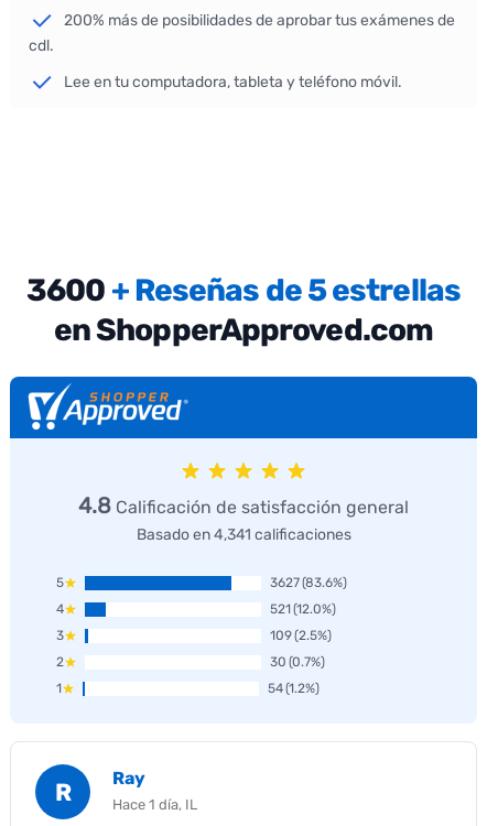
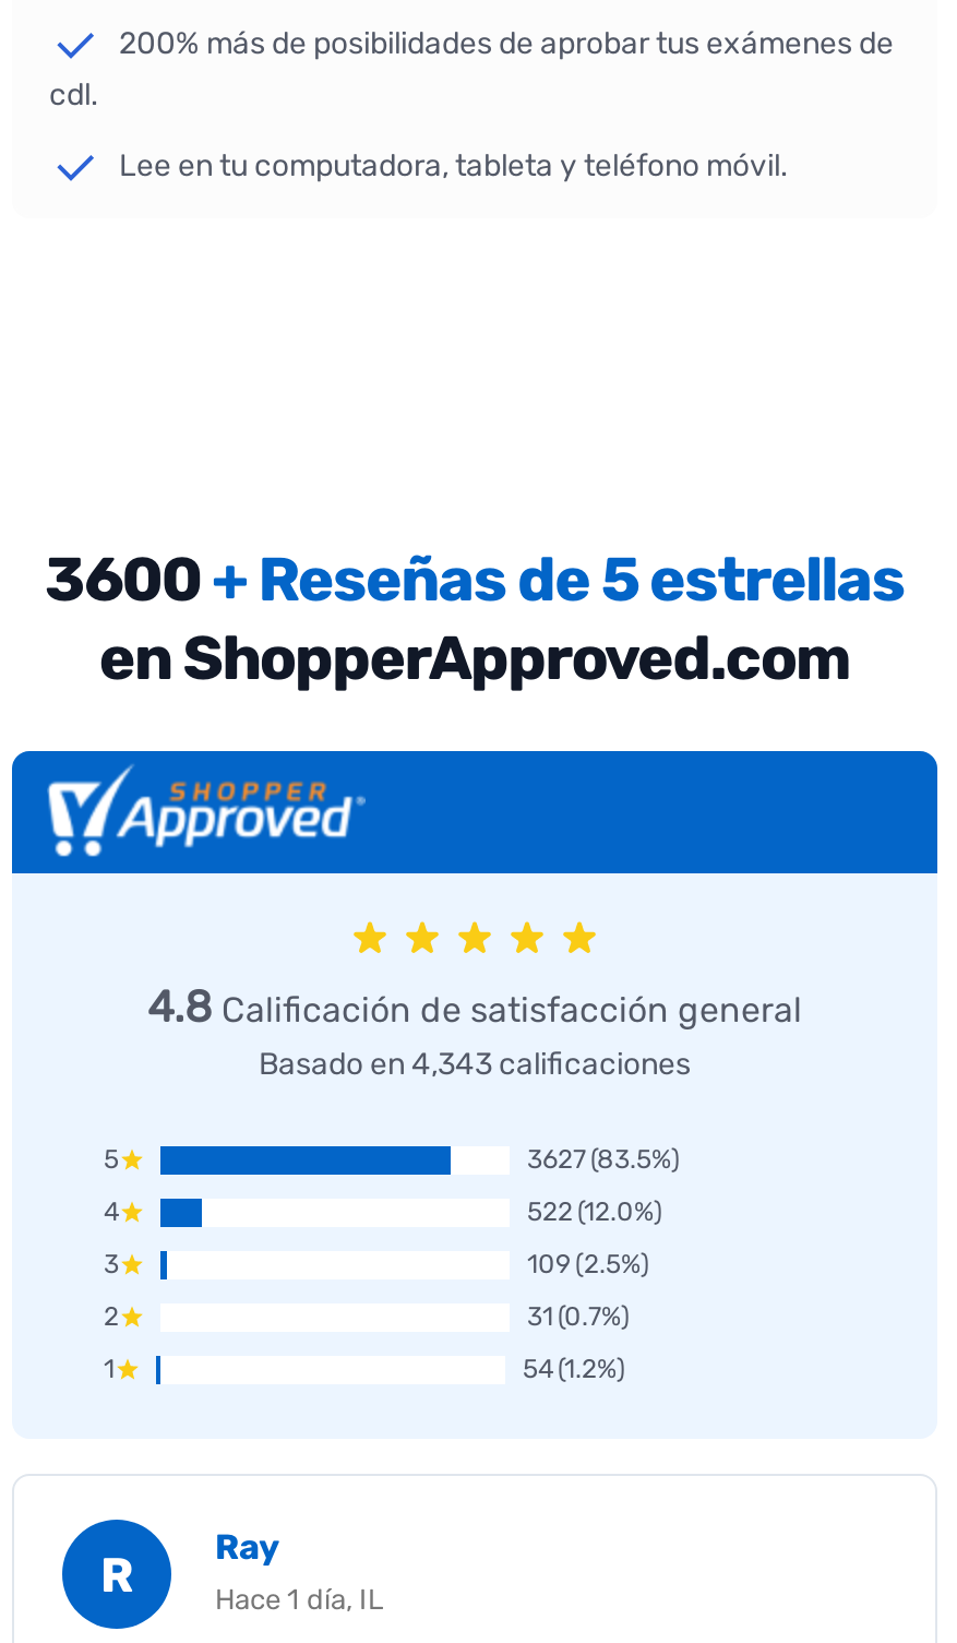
[136,526,351,544] Basado en 4,341 calificaciones -> [259,1046,691,1083] Basado en 4,343 calificaciones
[270,575,347,591] 3627 (83.6%) -> [527,1145,680,1175] 3627 (83.5%)
[270,602,336,617] 521 (12.0%) -> [527,1197,662,1228] 522 (12.0%)
[270,654,325,670] 30 (0.7%) -> [527,1302,630,1332] 31 (0.7%)

